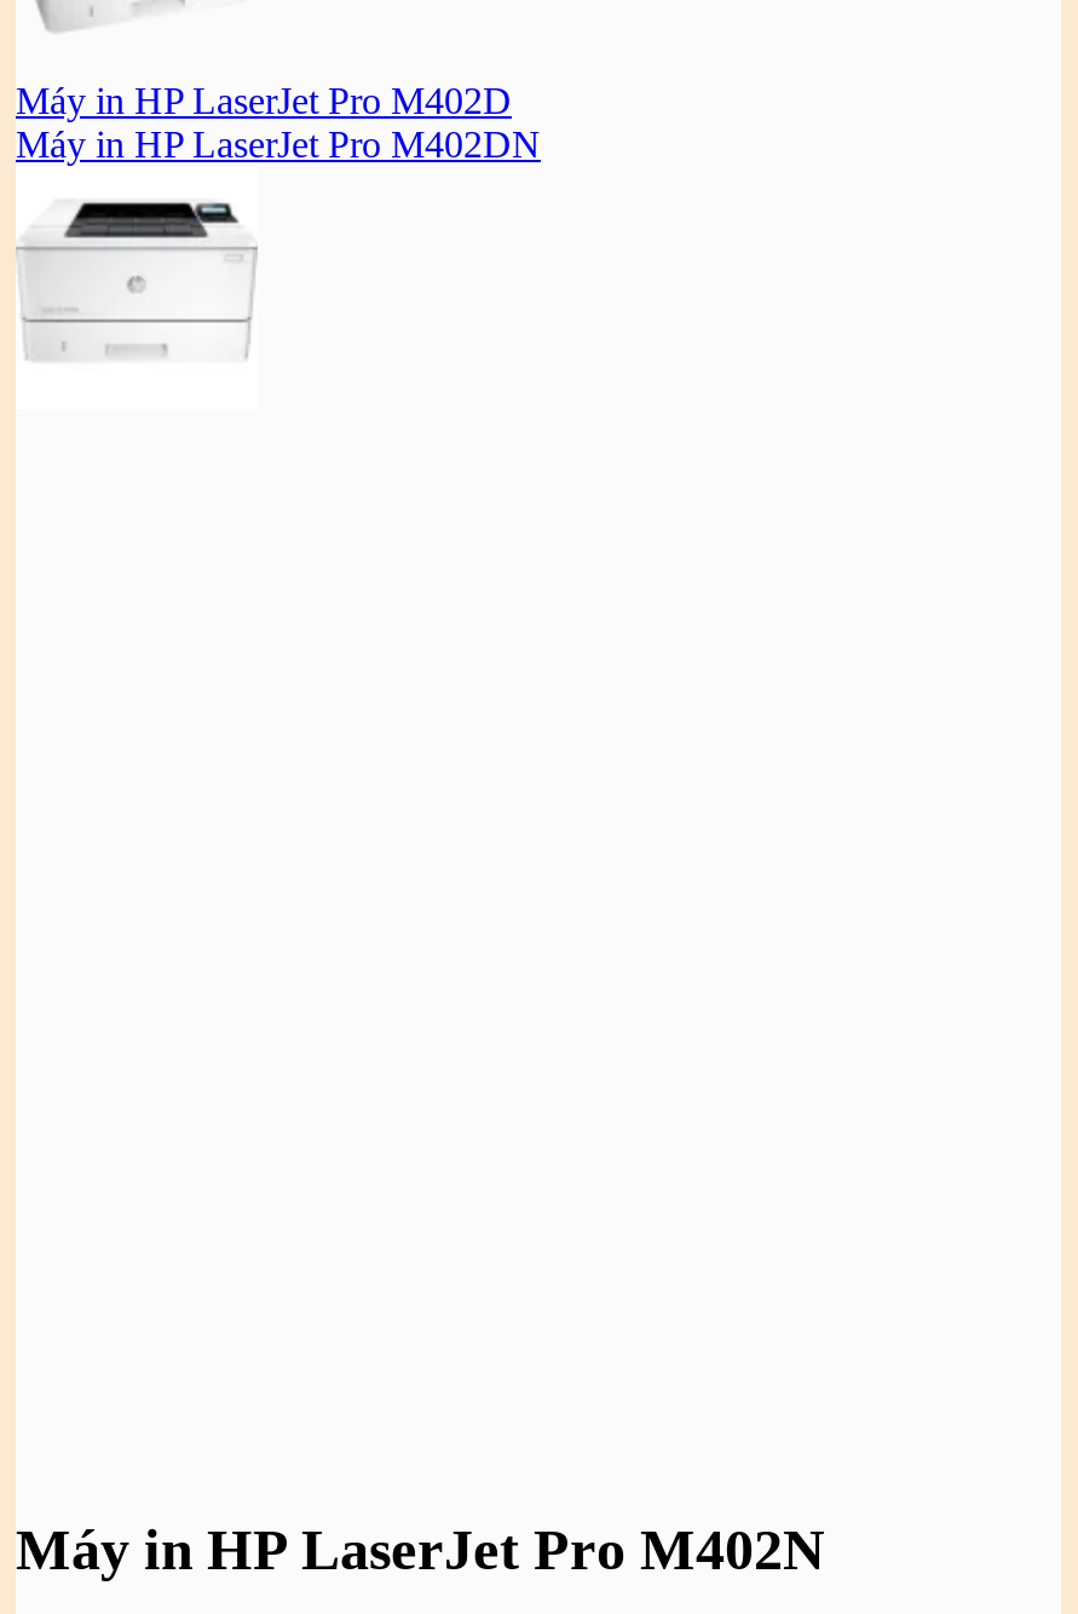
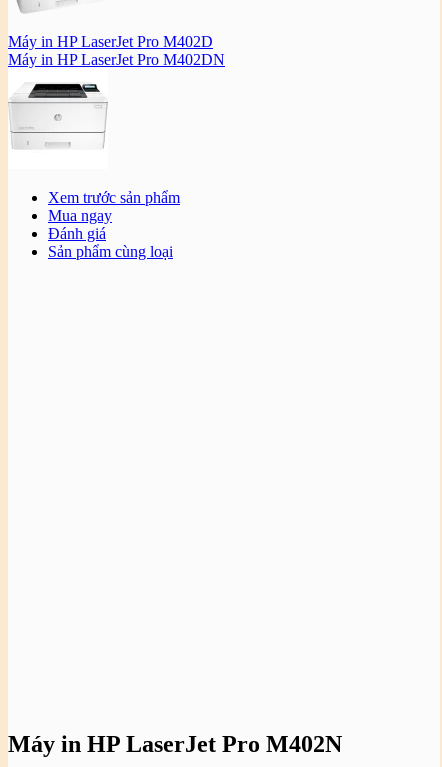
none -> [48,189,180,260] Xem trước sản phẩm | Mua ngay | Đánh giá | Sản phẩm cùng loại

